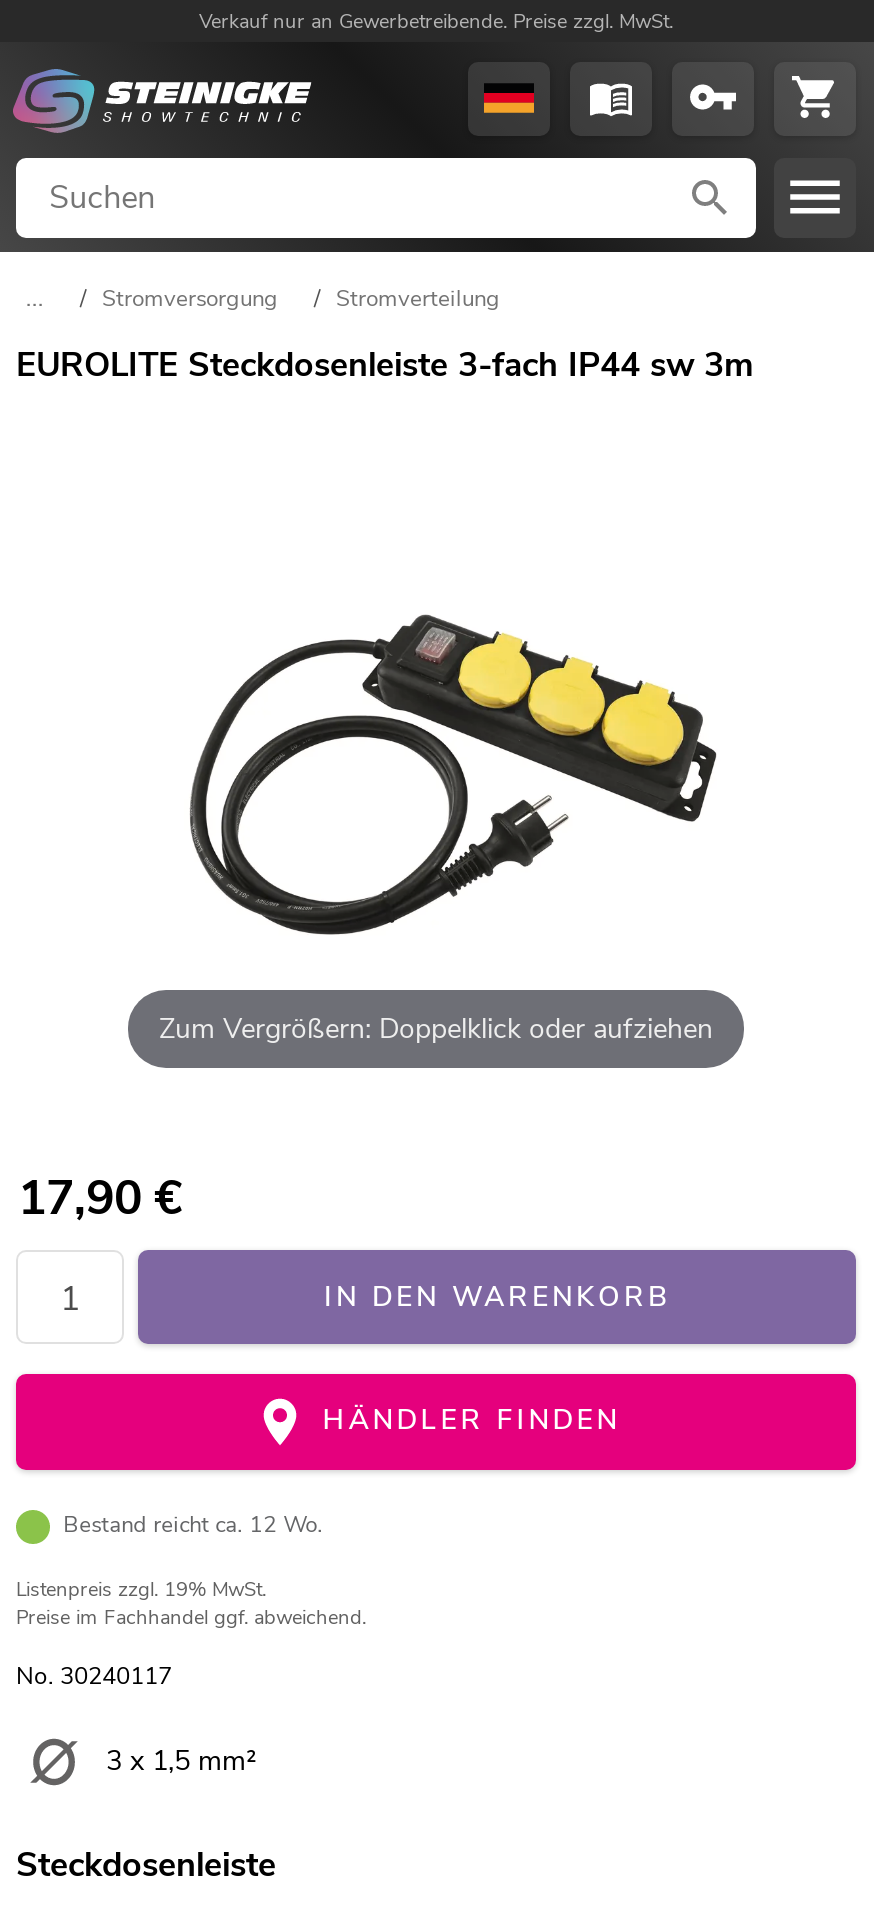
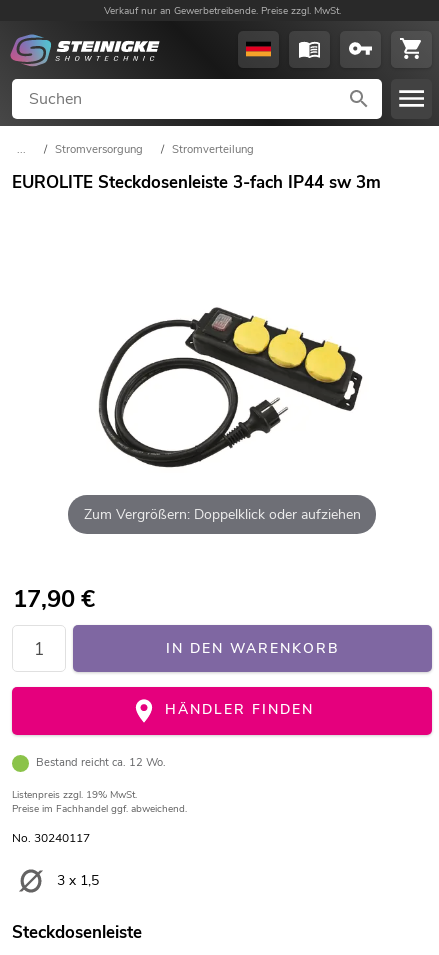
[106,1743,256,1781] 3 x 1,5 mm² -> [57,871,99,890] 3 x 1,5

